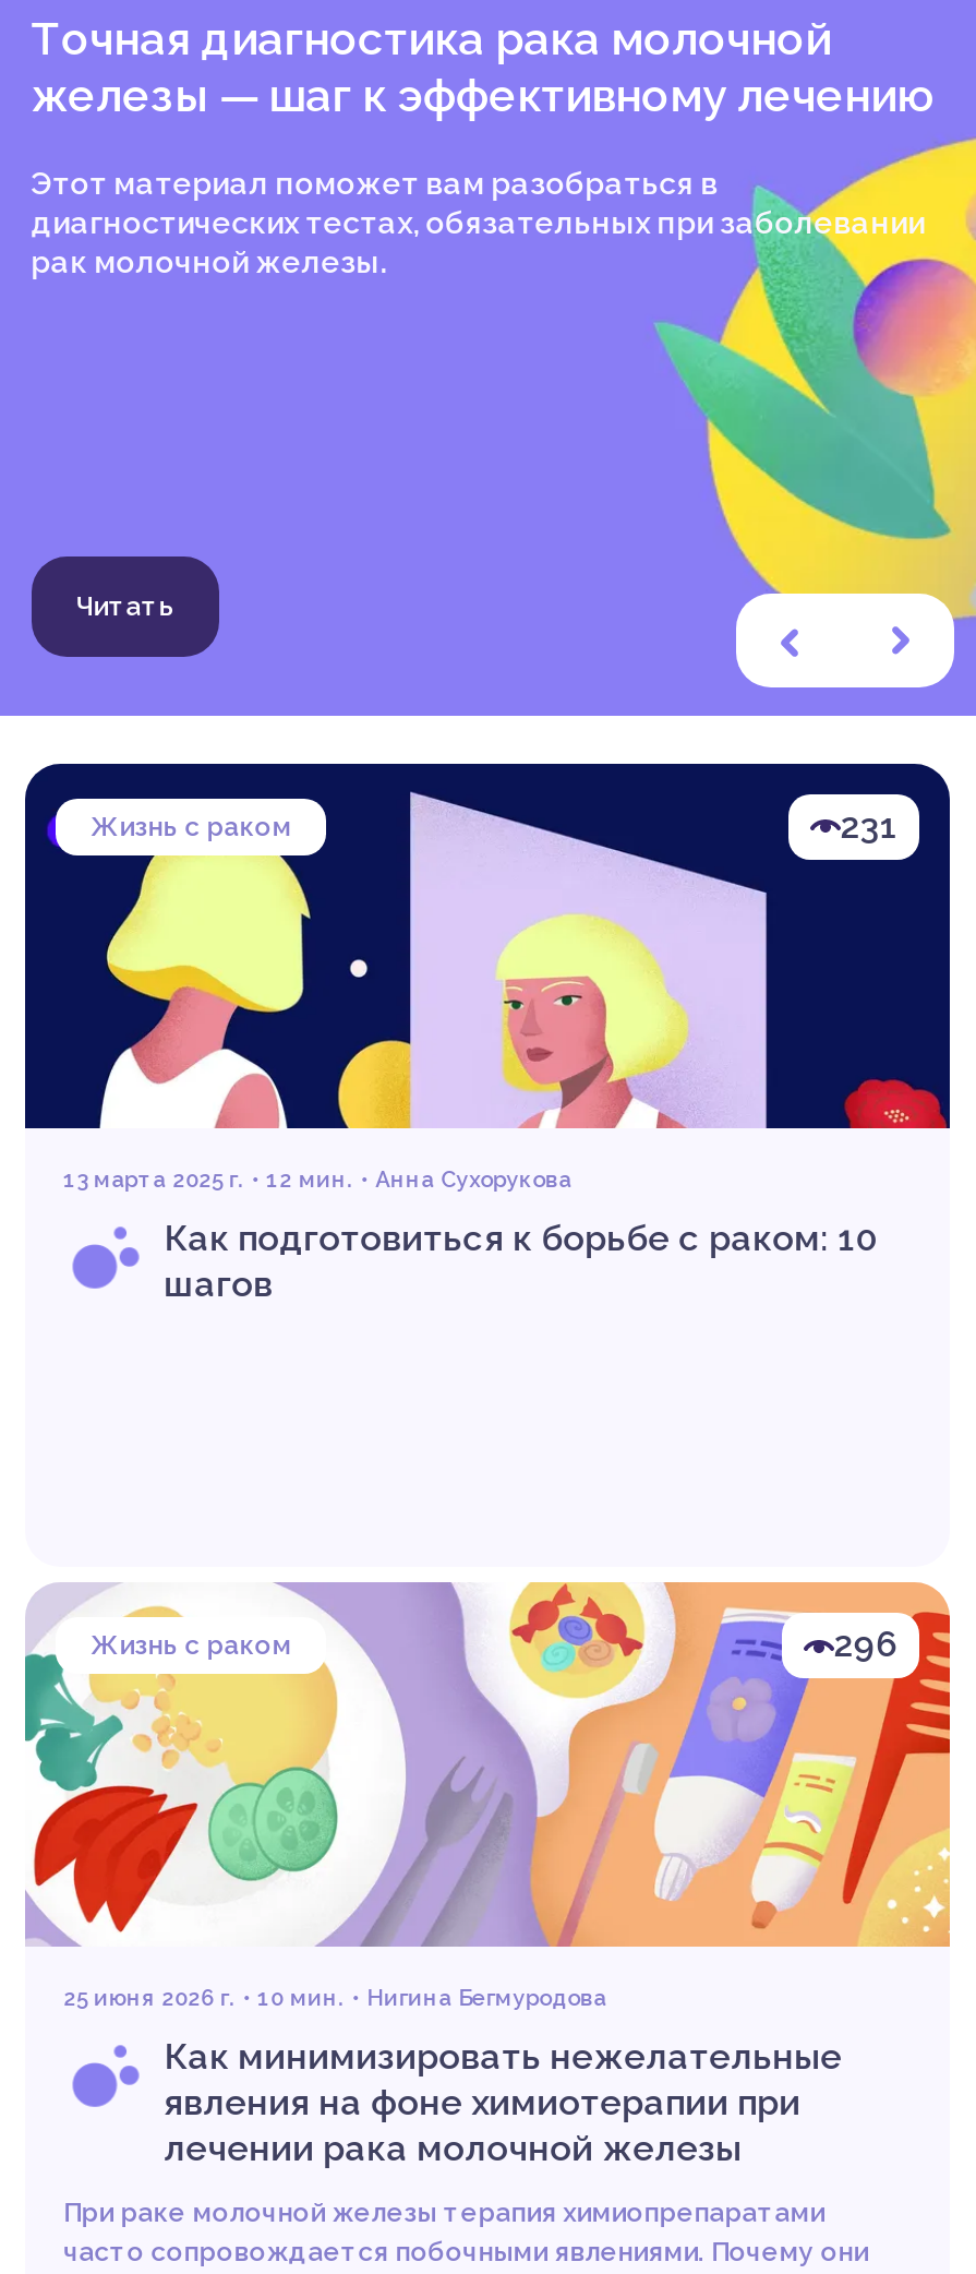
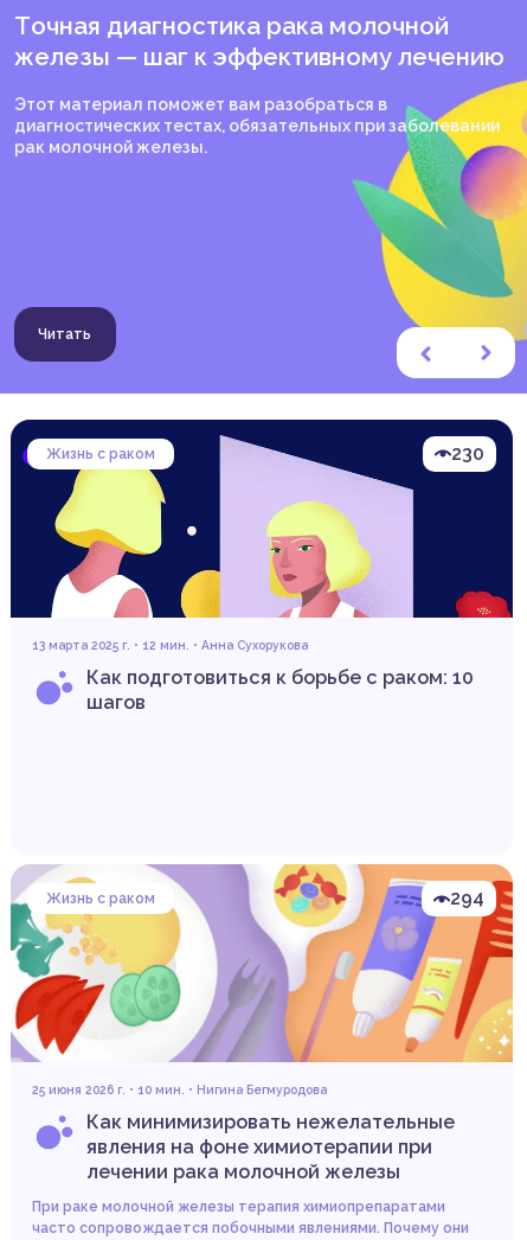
[840,805,897,846] 231 -> [451,442,484,464] 230
[834,1624,897,1665] 296 -> [450,887,484,909] 294

